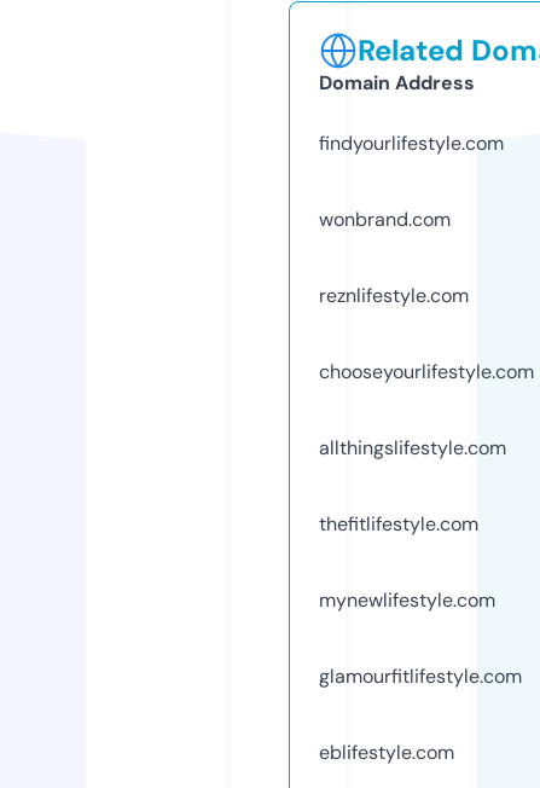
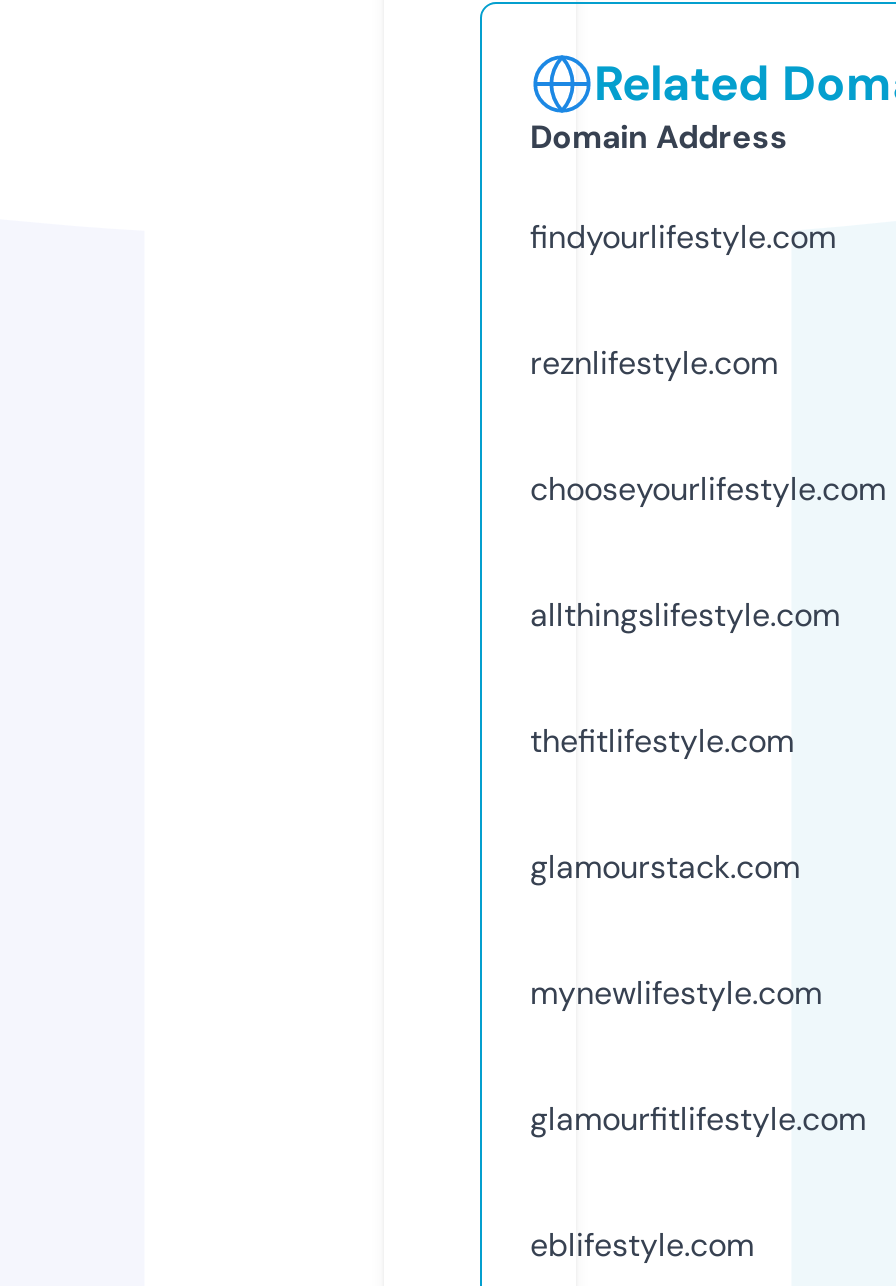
[319,206,451,232] wonbrand.com -> none
moved [319,283,534,536] -> [530,342,886,762]: reznlifestyle.com | chooseyourlifestyle.com | allthingslifestyle.com | thefitlifestyle.com
none -> [530,846,800,888] glamourstack.com

